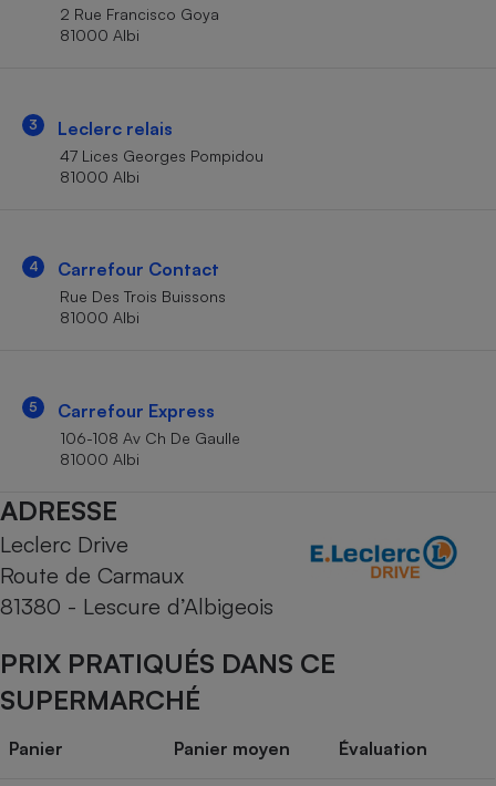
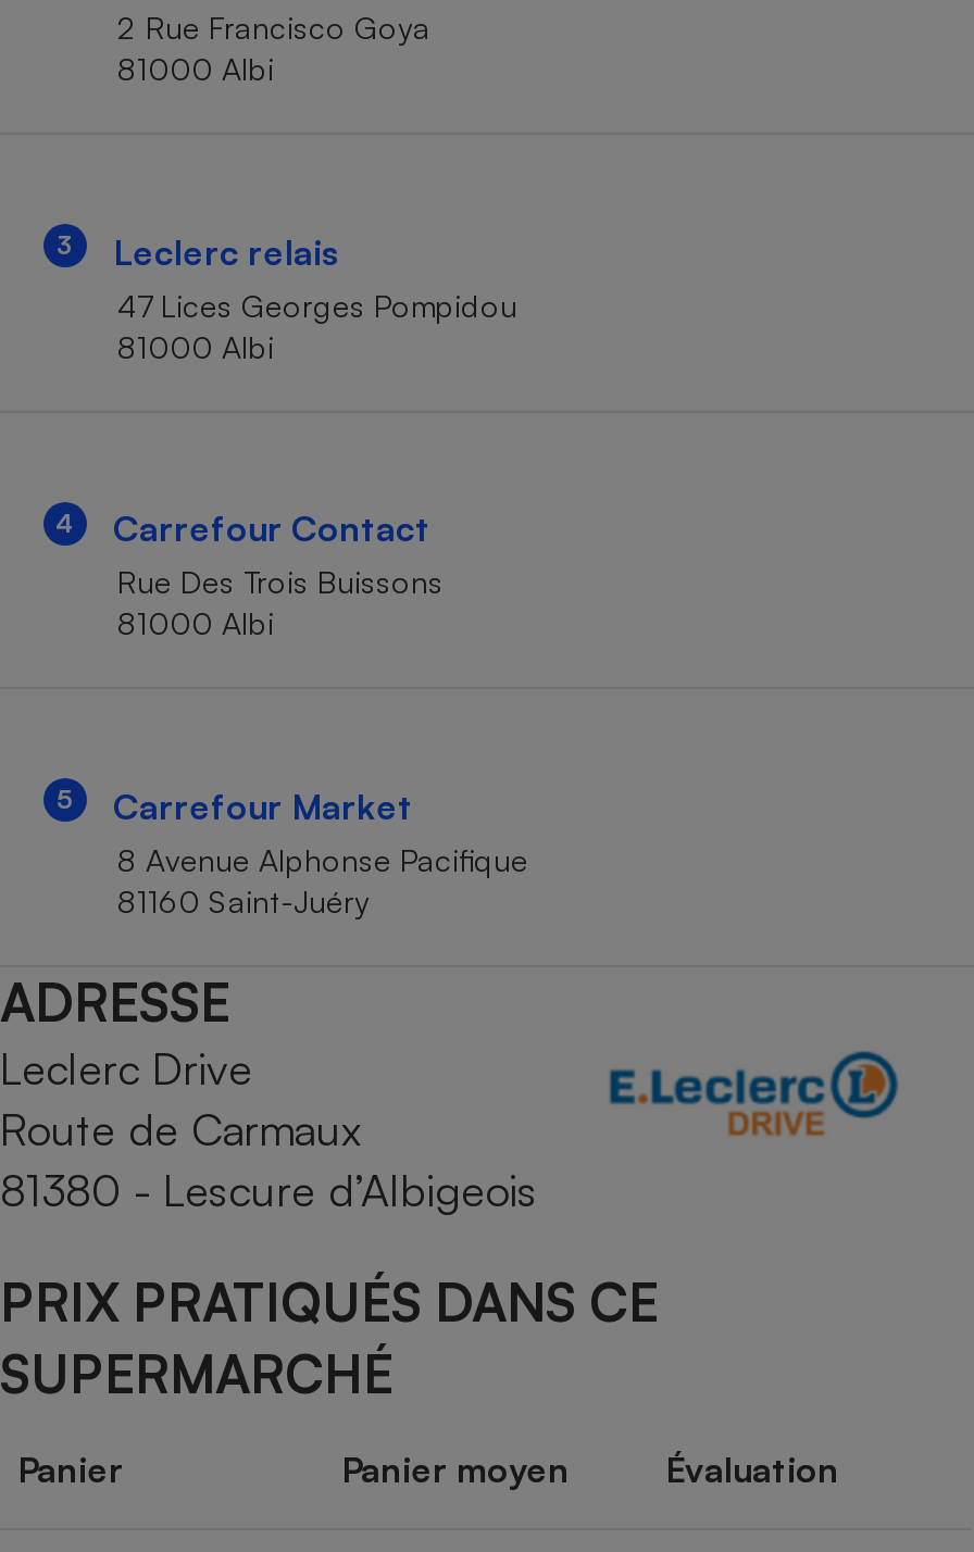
[58,399,240,468] Carrefour Express | 106-108 Av Ch De Gaulle | 81000 Albi -> [113,784,528,918] Carrefour Market | 8 Avenue Alphonse Pacifique | 81160 Saint-Juéry

